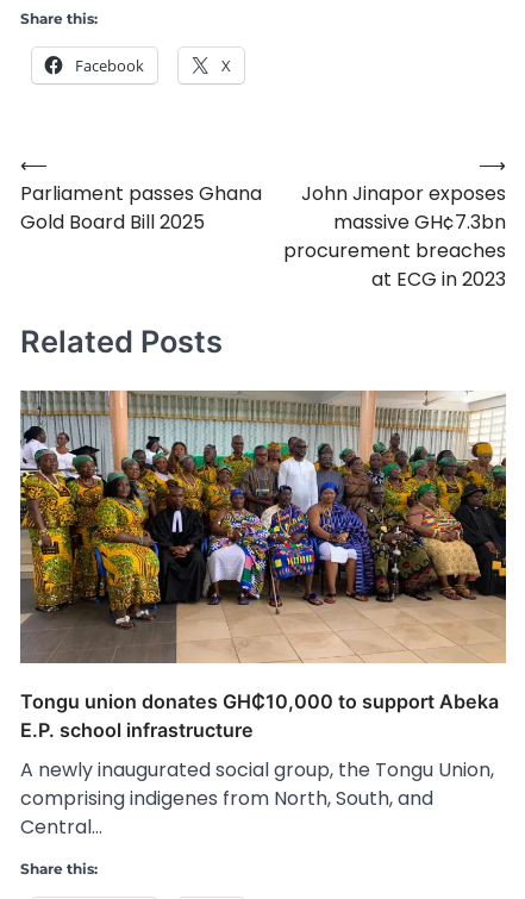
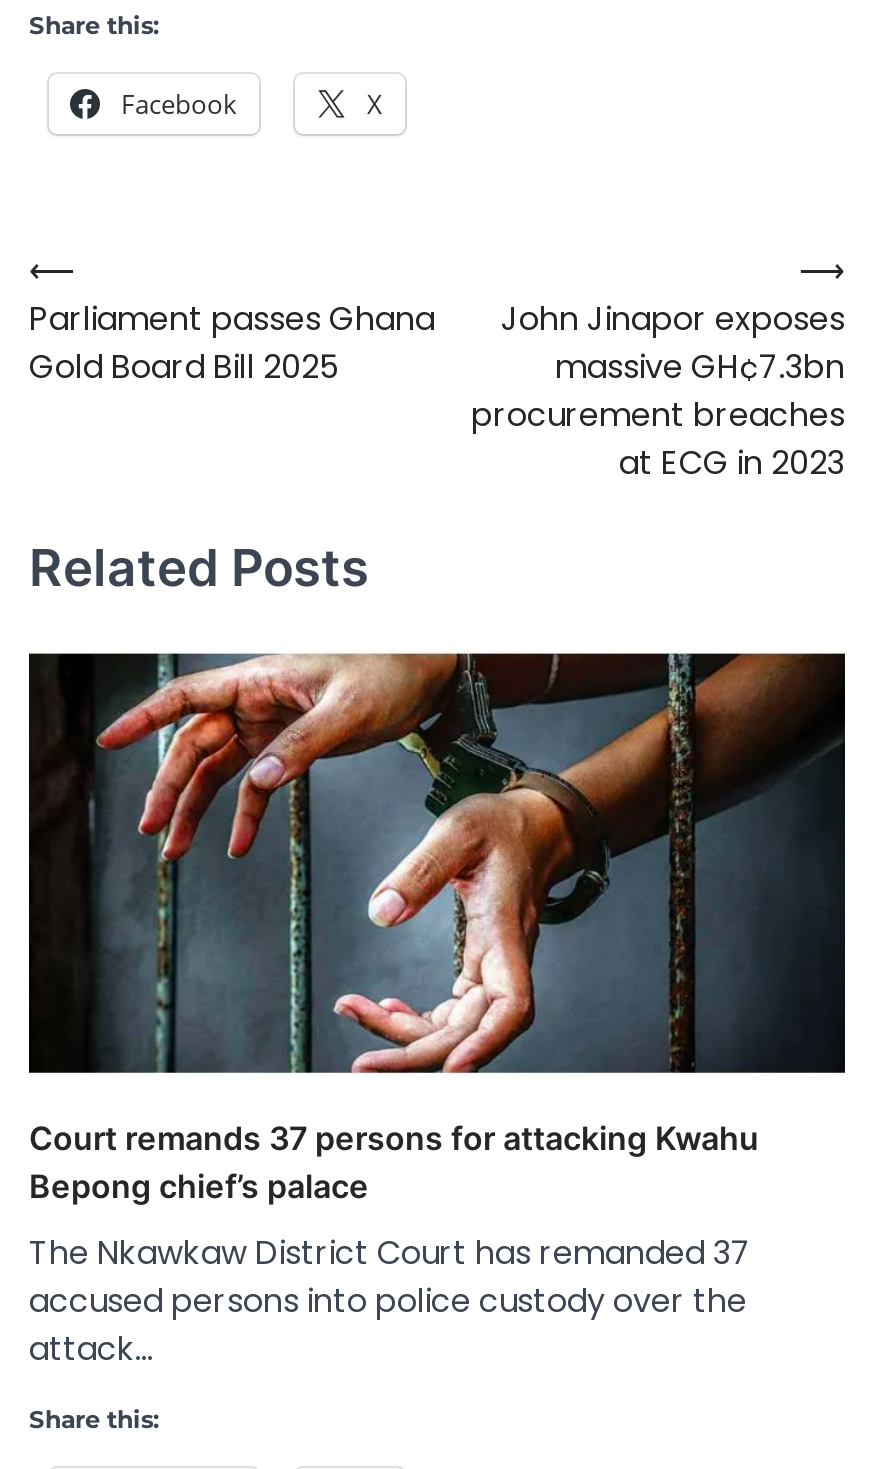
[19,389,507,742] [image] | Tongu union donates GH₵10,000 to support Abeka | E.P. school infrastructure -> [29,650,847,1206] [image] | Court remands 37 persons for attacking Kwahu | Bepong chief’s palace
[20,757,494,841] A newly inaugurated social group, the Tongu Union, | comprising indigenes from North, South, and | Central… -> [29,1230,751,1372] The Nkawkaw District Court has remanded 37 | accused persons into police custody over the | attack…

